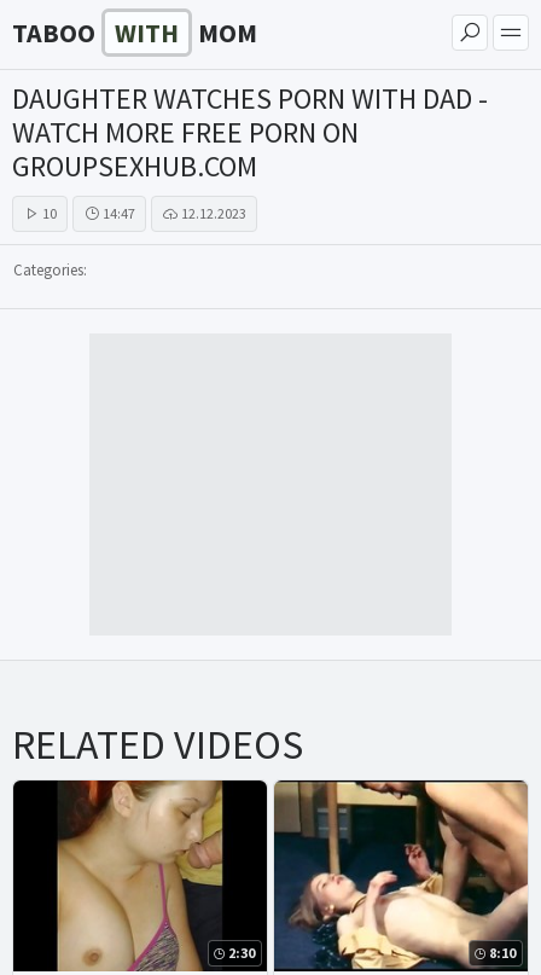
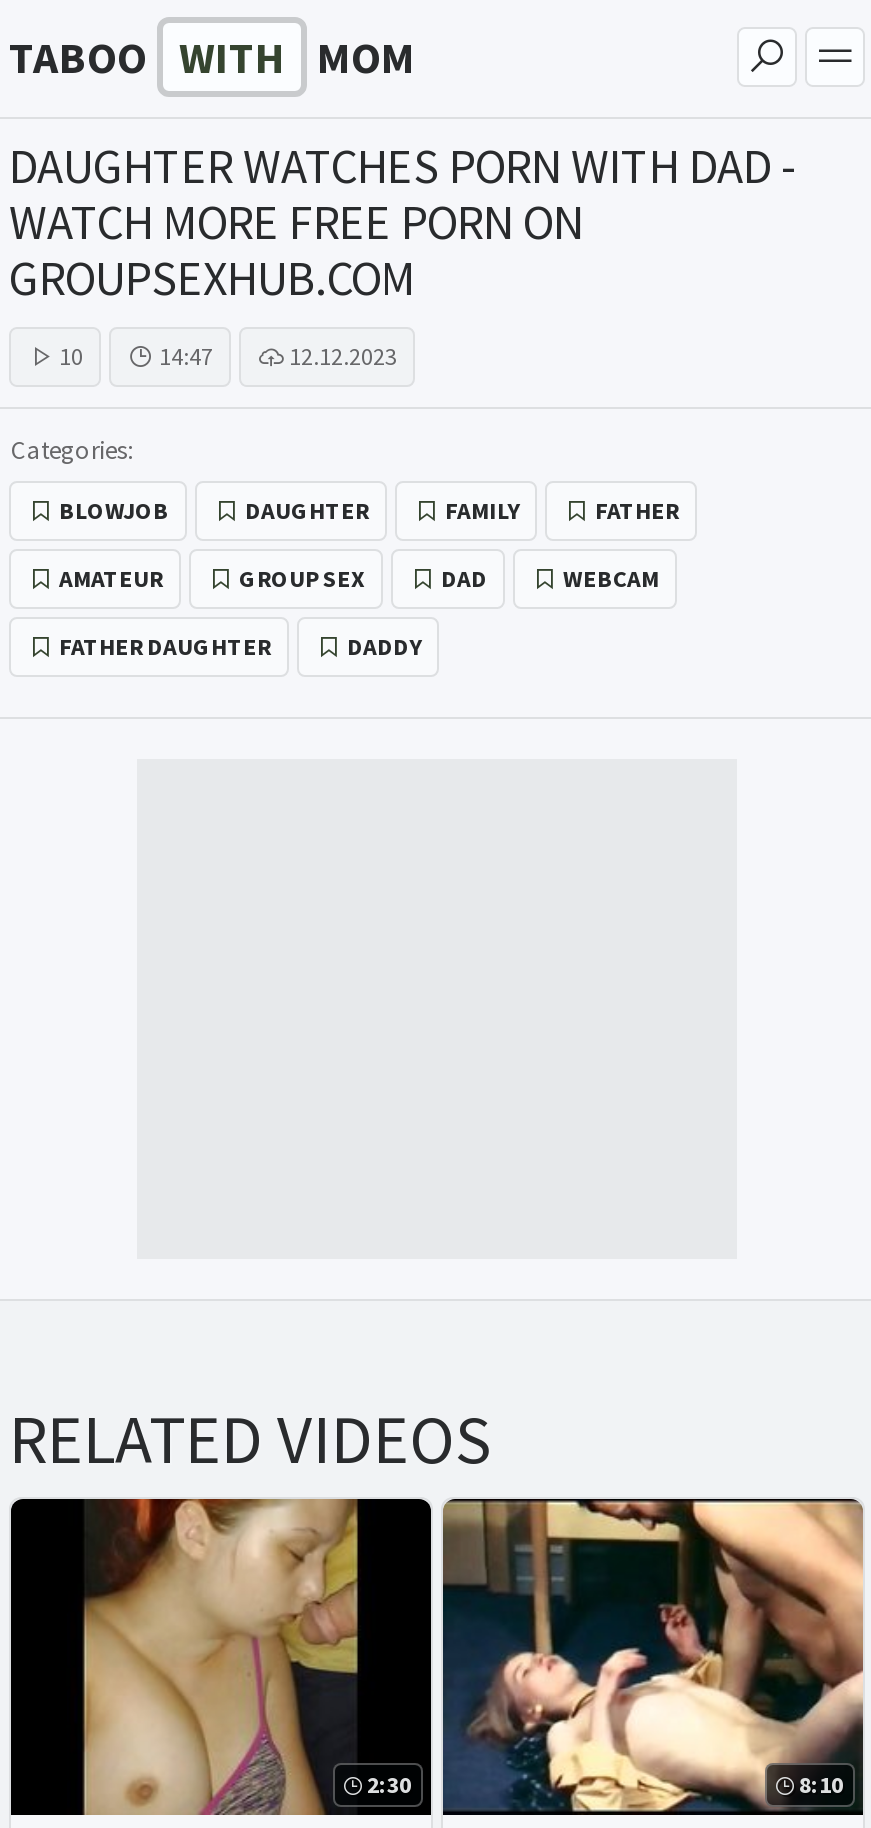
none -> [59,495,679,661] BLOWJOB | DAUGHTER | FAMILY | FATHER | AMATEUR | GROUP SEX | DAD | WEBCAM | FATHER DAUGHTER | DADDY

